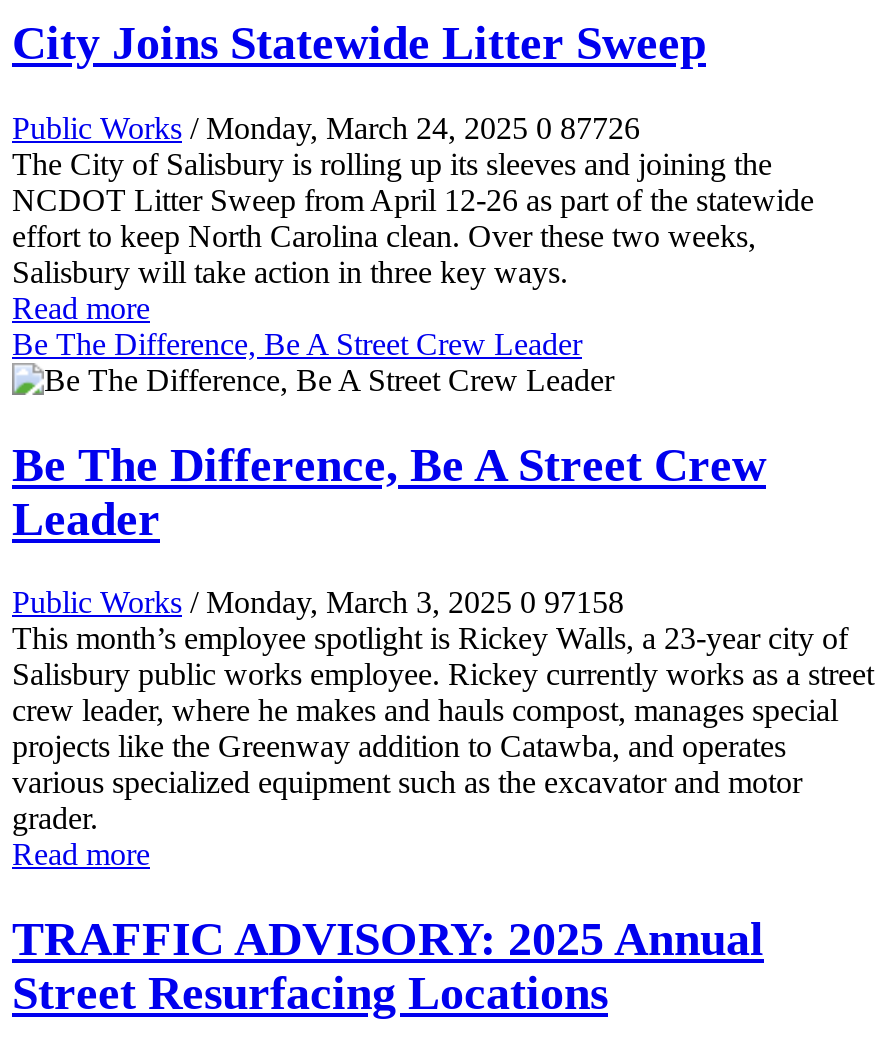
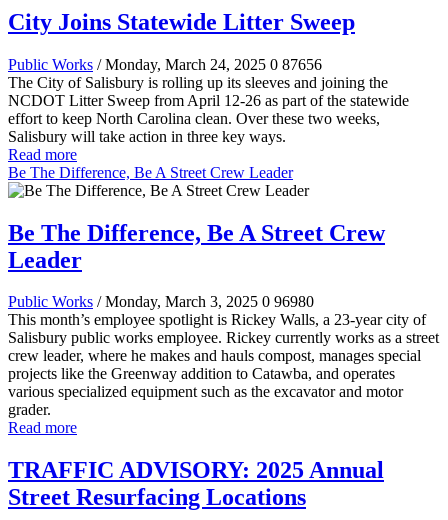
[12,110,640,144] Public Works / Monday, March 24, 2025 0 87726 -> [8,56,322,73] Public Works / Monday, March 24, 2025 0 87656
[12,586,624,620] Public Works / Monday, March 3, 2025 0 97158 -> [8,293,314,310] Public Works / Monday, March 3, 2025 0 96980

